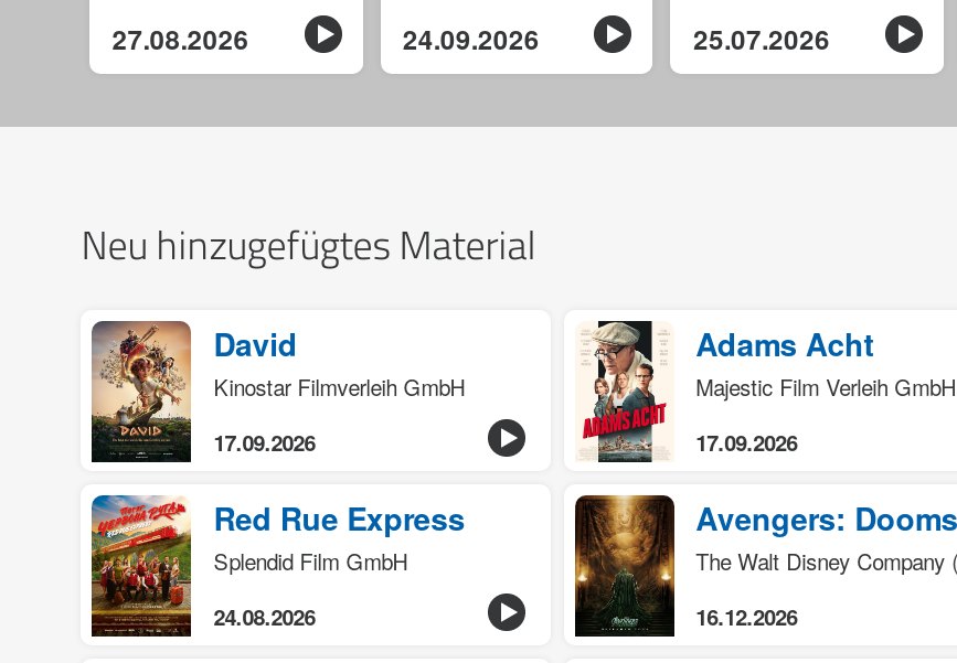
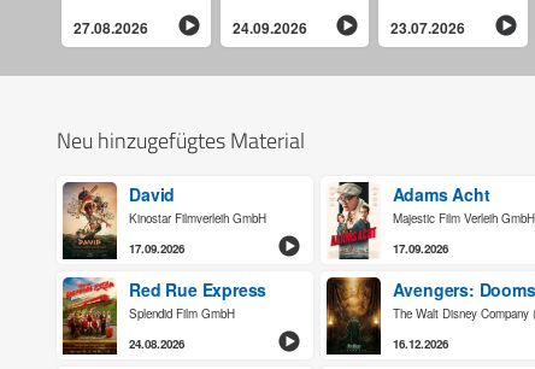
[693,19,830,59] 25.07.2026 -> [391,17,466,39] 23.07.2026

